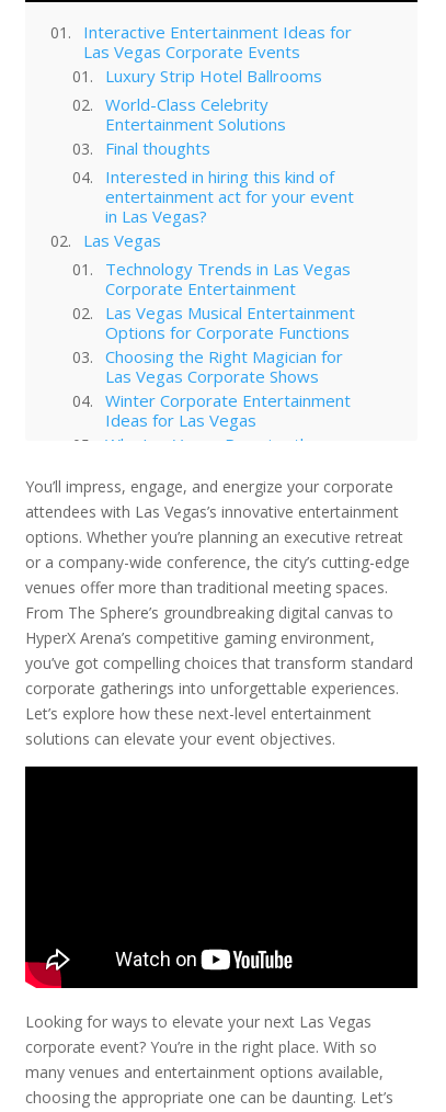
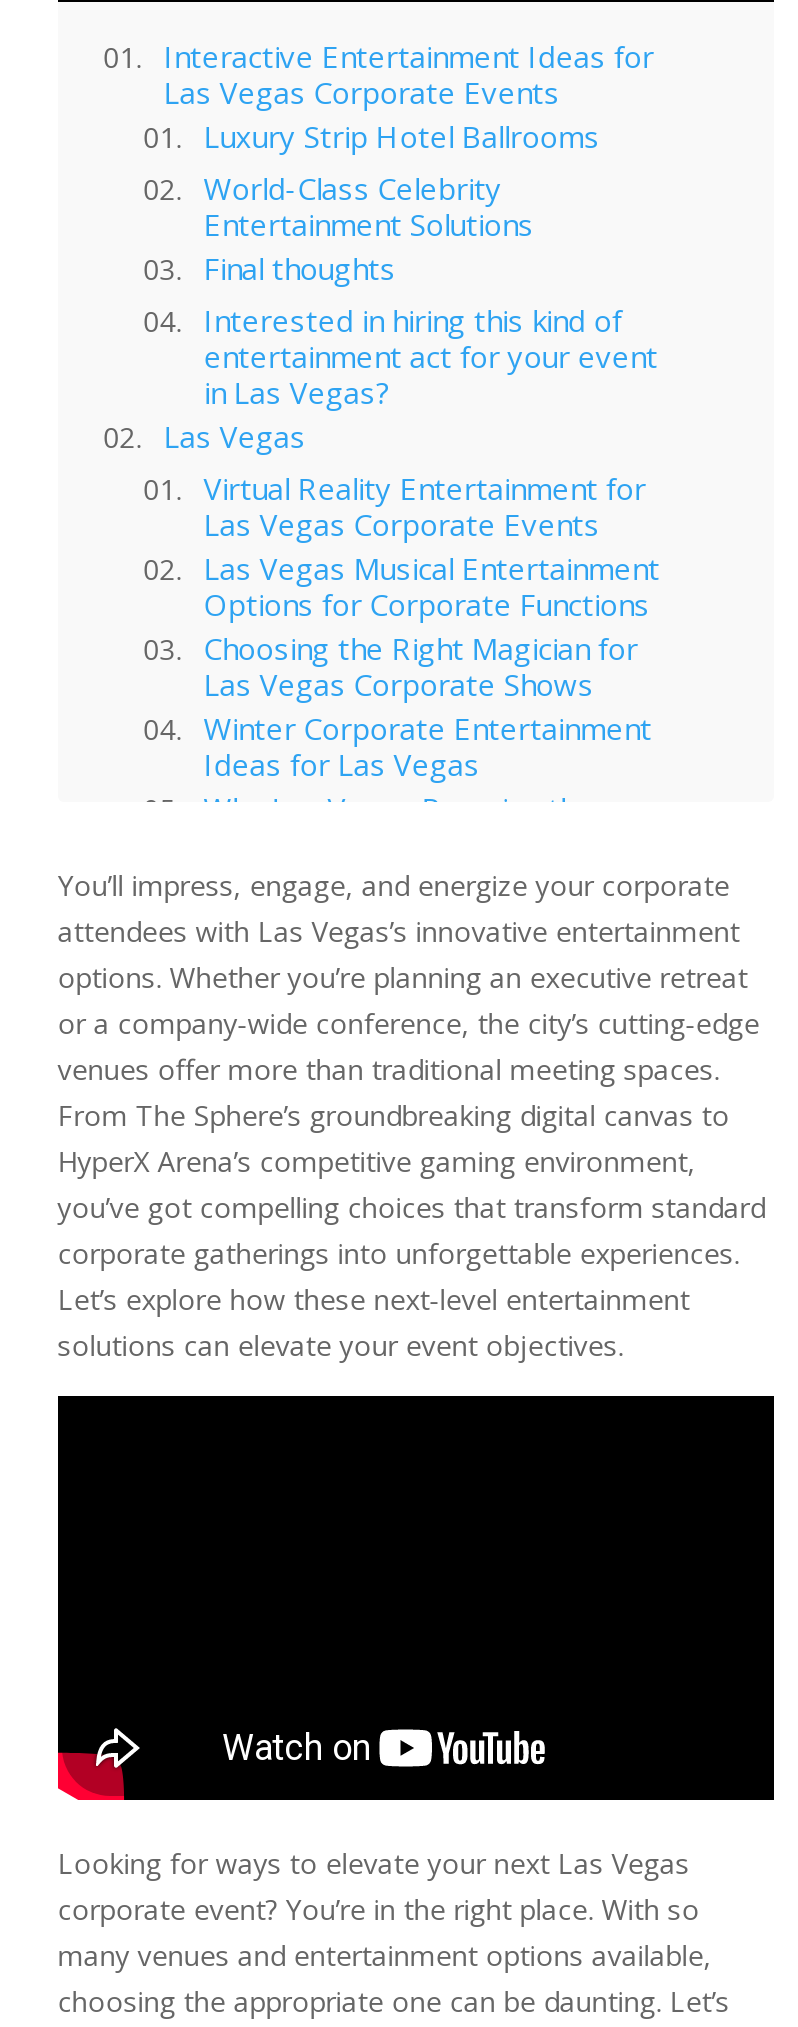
[105,257,350,299] Technology Trends in Las Vegas | Corporate Entertainment -> [204,469,646,545] Virtual Reality Entertainment for | Las Vegas Corporate Events

